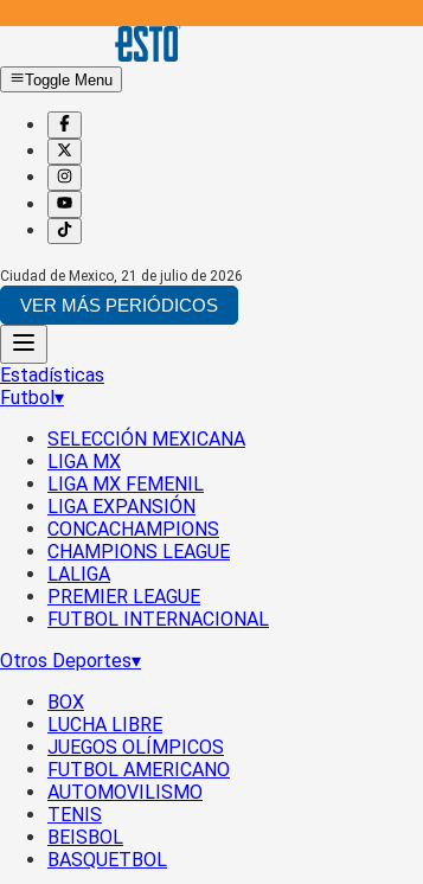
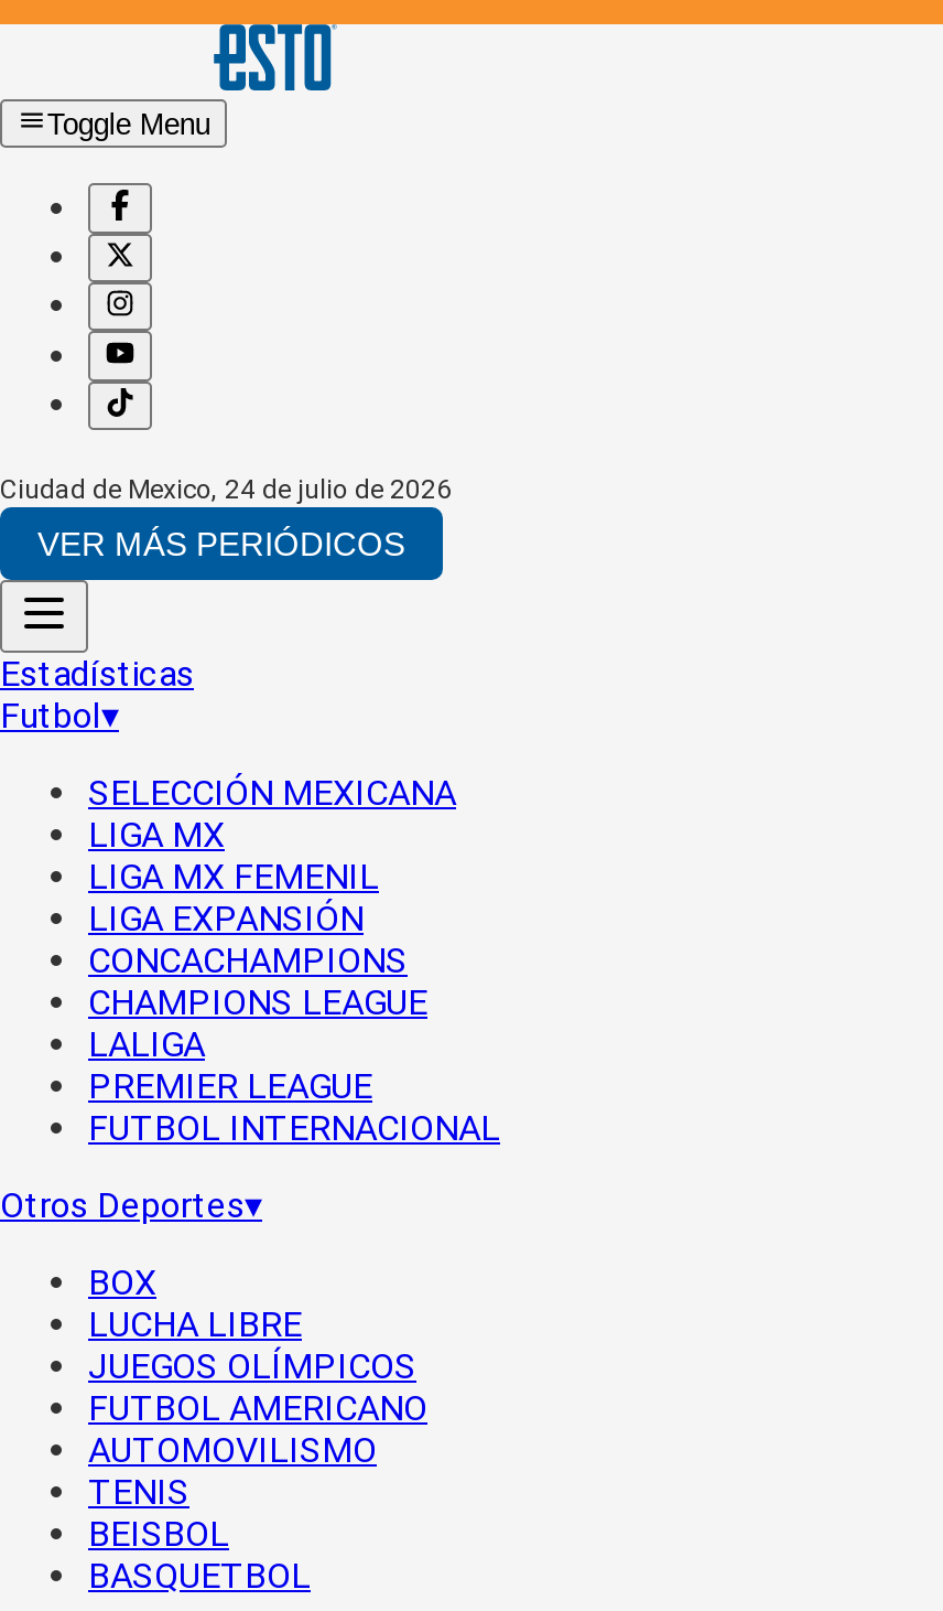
[0,268,243,284] Ciudad de Mexico, 21 de julio de 2026 -> [0,474,452,505] Ciudad de Mexico, 24 de julio de 2026

